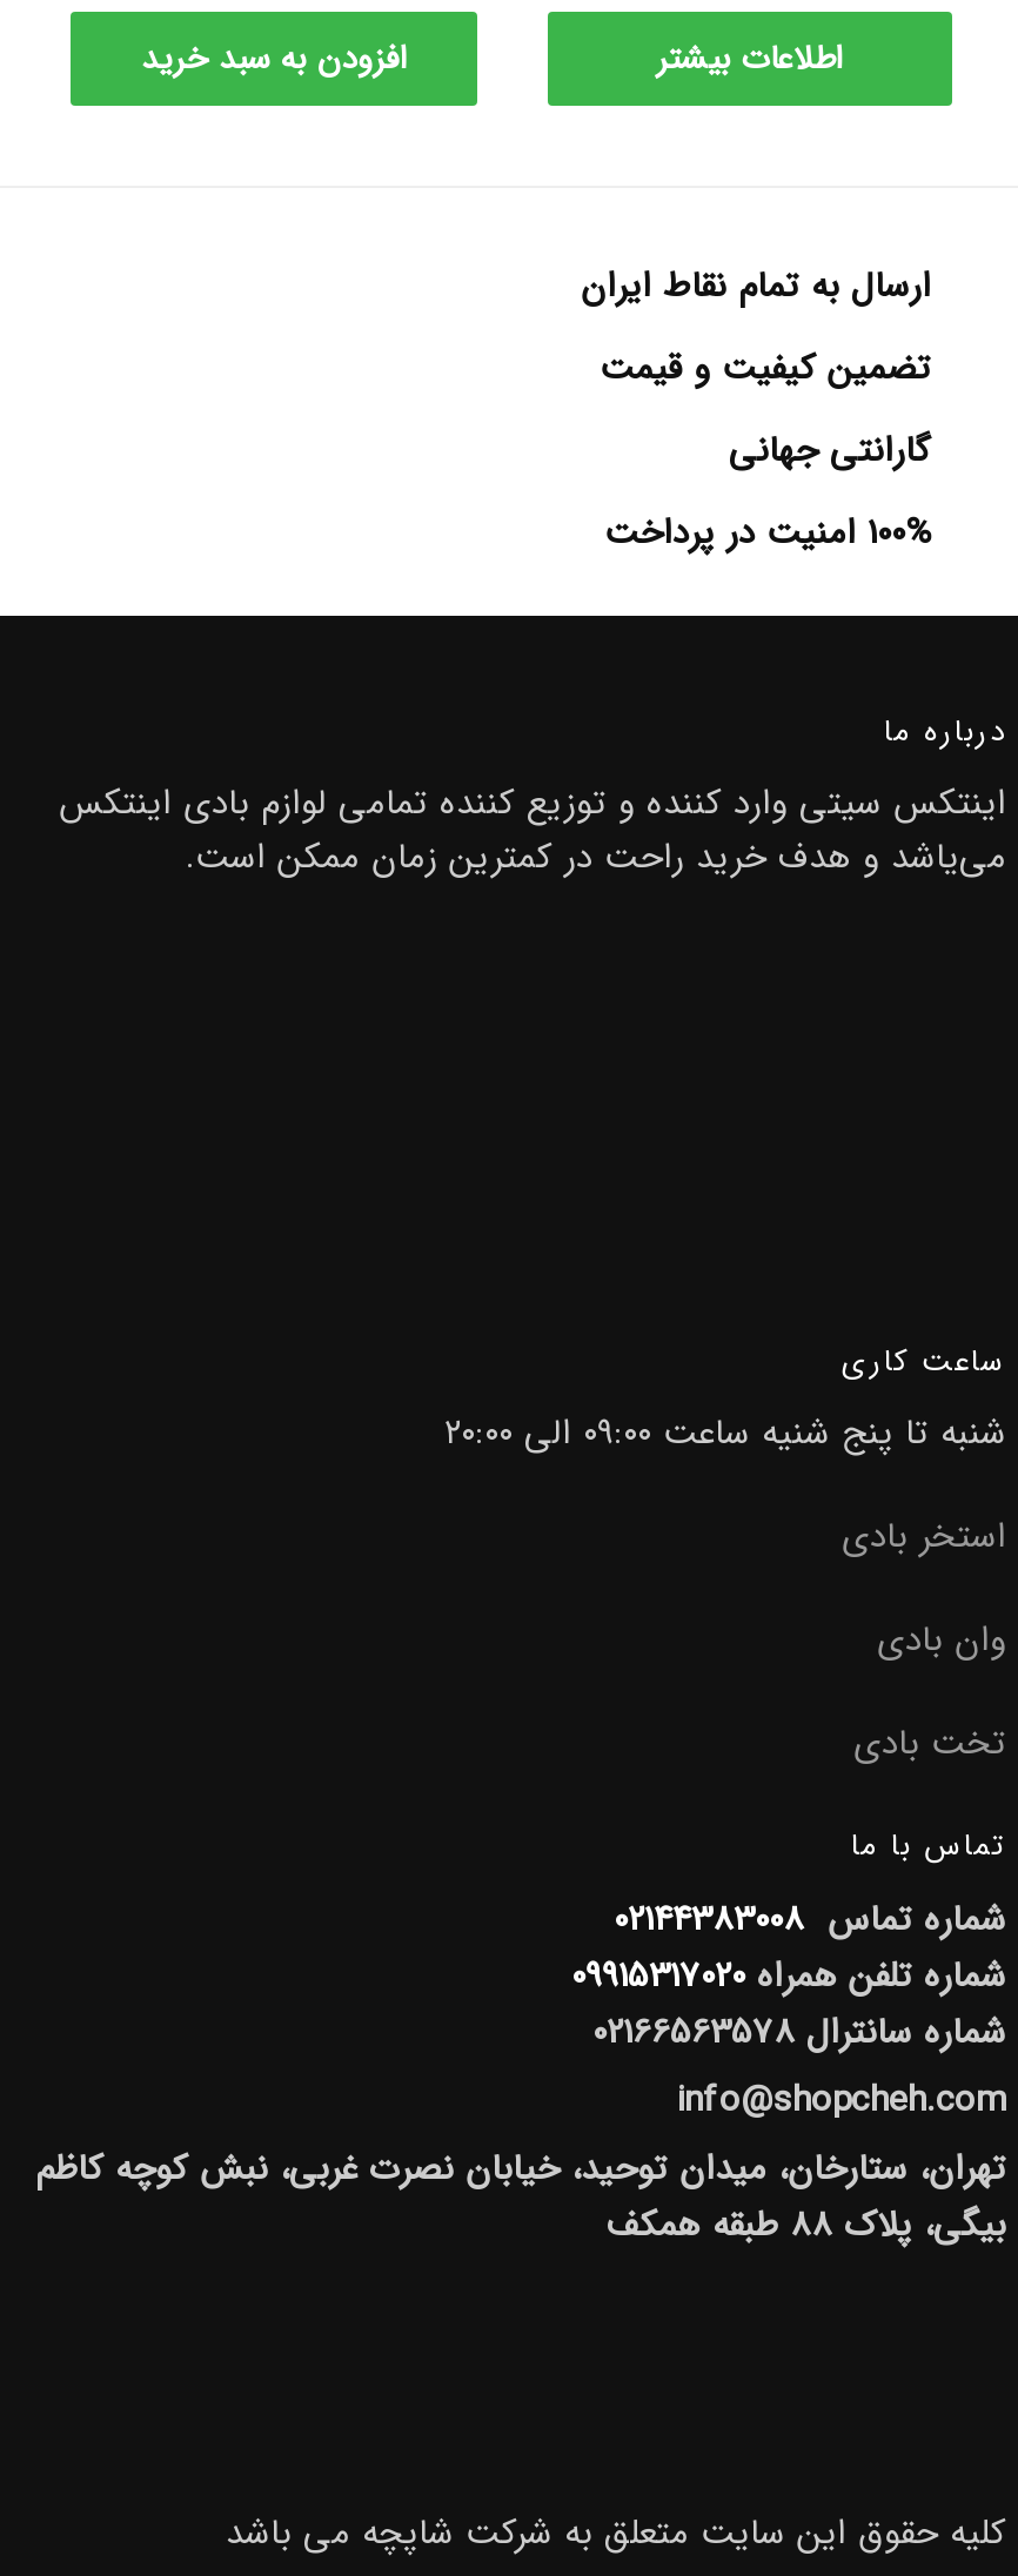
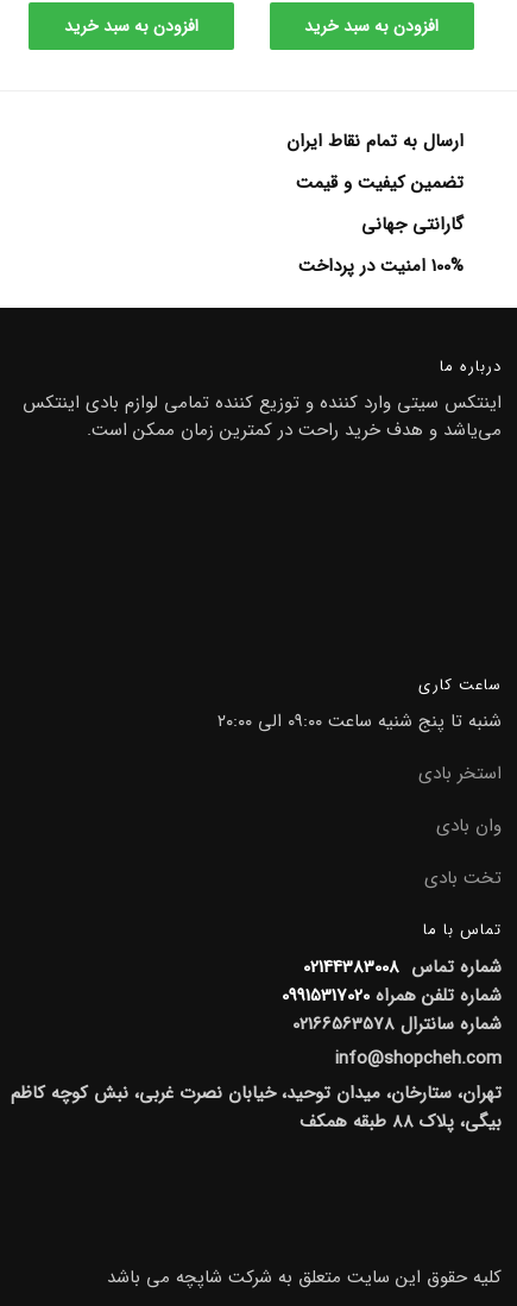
[657,34,842,86] اطلاعات بیشتر -> [305,14,439,40] افزودن به سبد خرید

